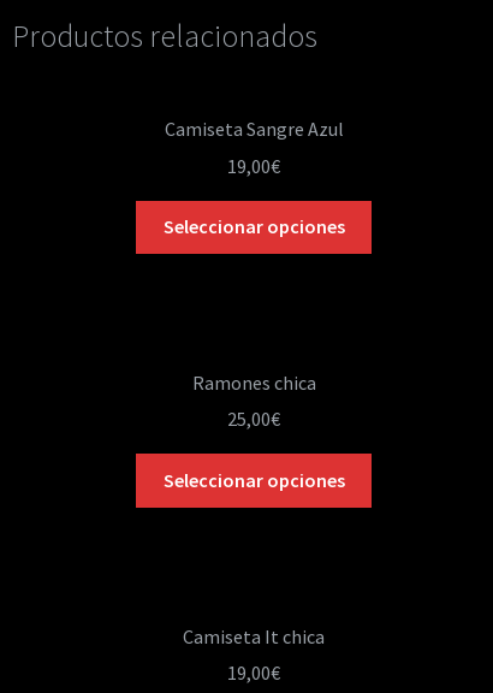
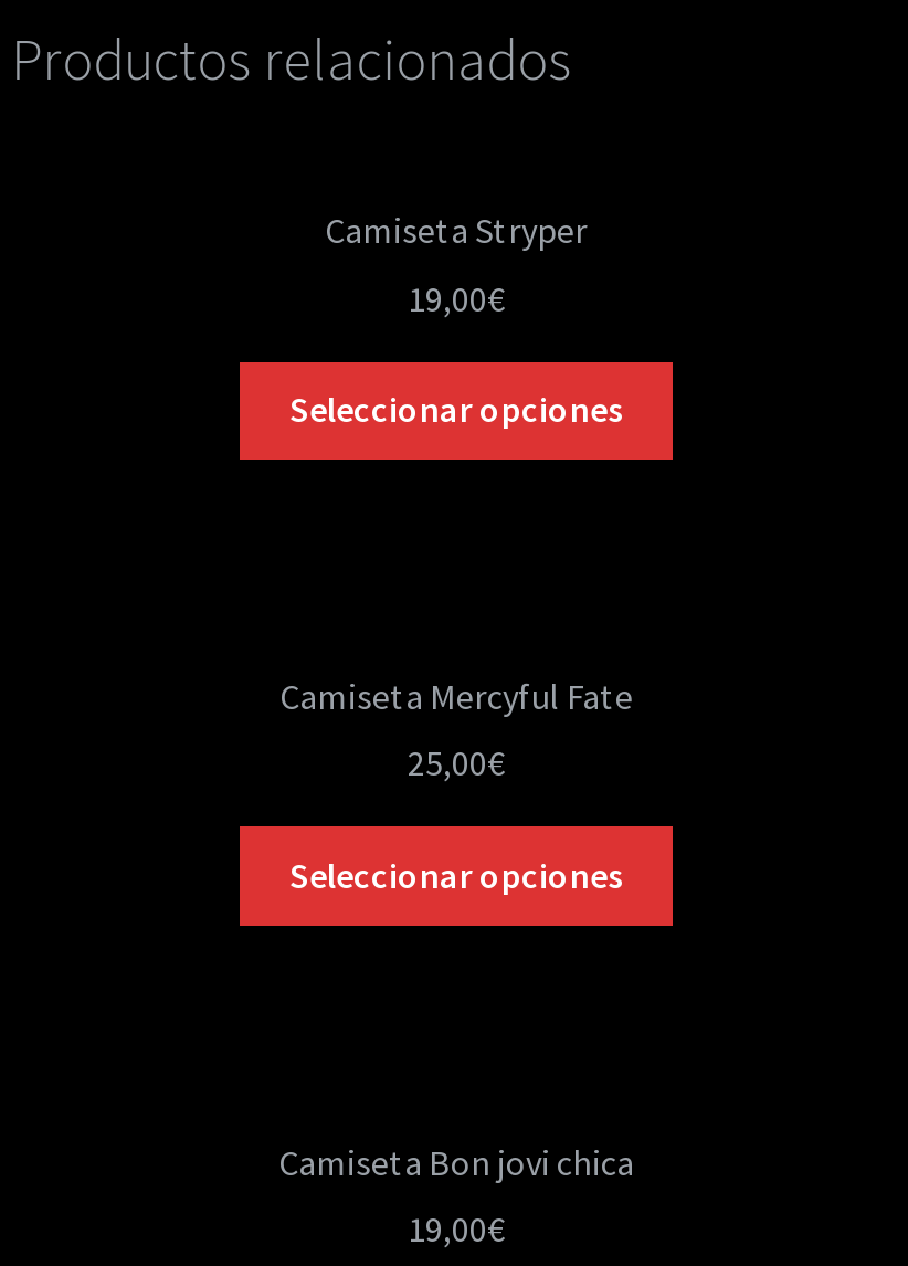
[164,117,343,141] Camiseta Sangre Azul -> [325,207,588,252] Camiseta Stryper
[192,370,316,394] Ramones chica -> [279,673,633,717] Camiseta Mercyful Fate
[183,624,325,648] Camiseta It chica -> [278,1139,634,1183] Camiseta Bon jovi chica

